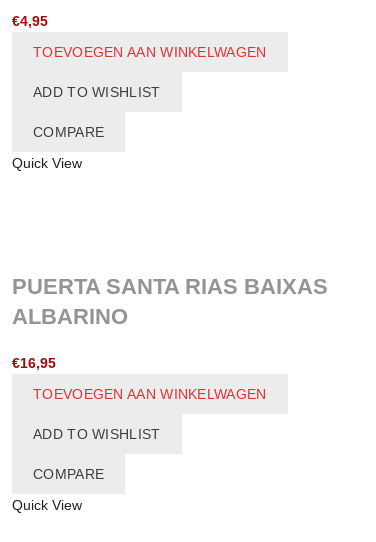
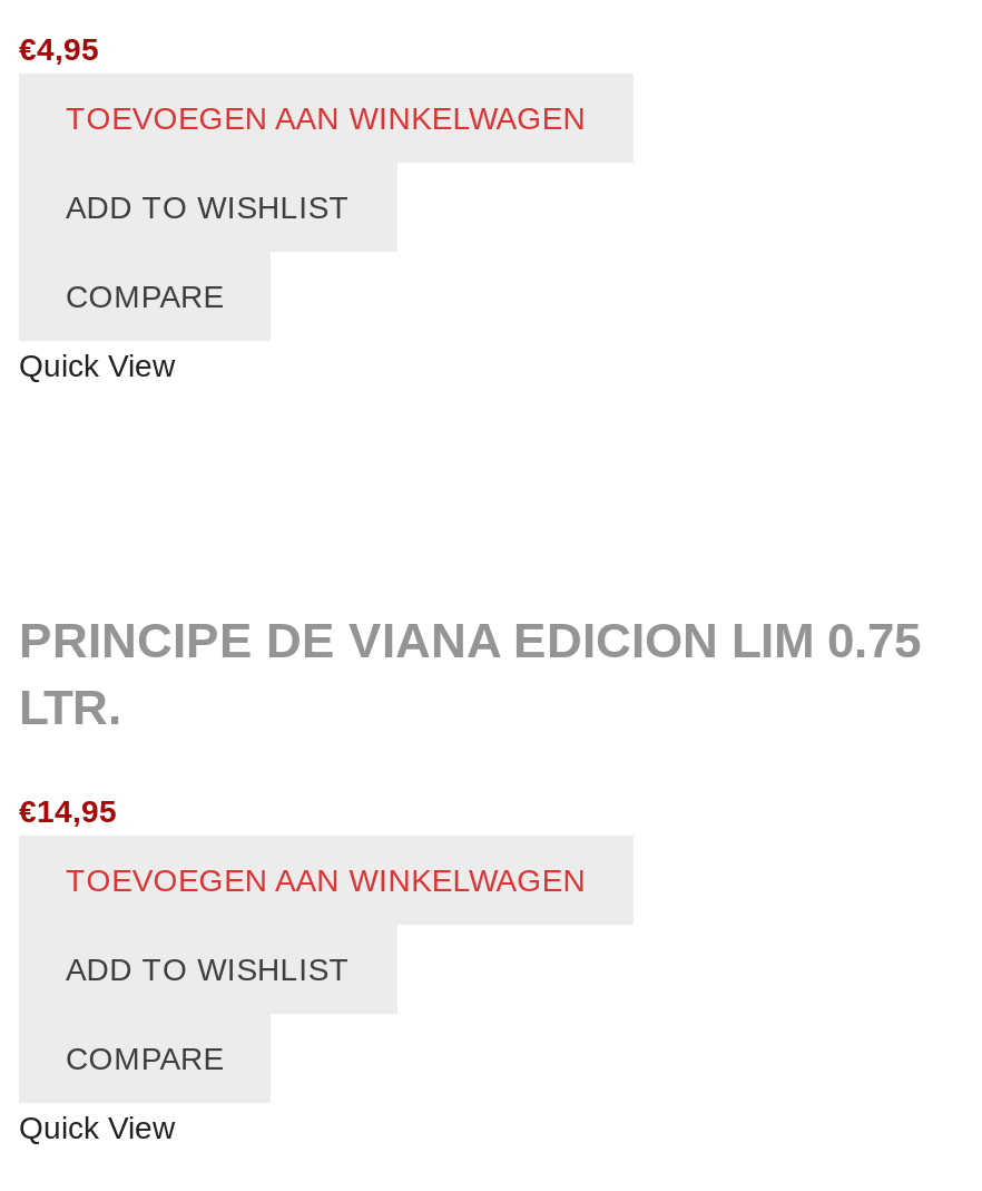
[12,274,328,329] PUERTA SANTA RIAS BAIXAS | ALBARINO -> [19,613,921,736] PRINCIPE DE VIANA EDICION LIM 0.75 | LTR.
[12,355,56,371] €16,95 -> [19,794,117,830] €14,95

